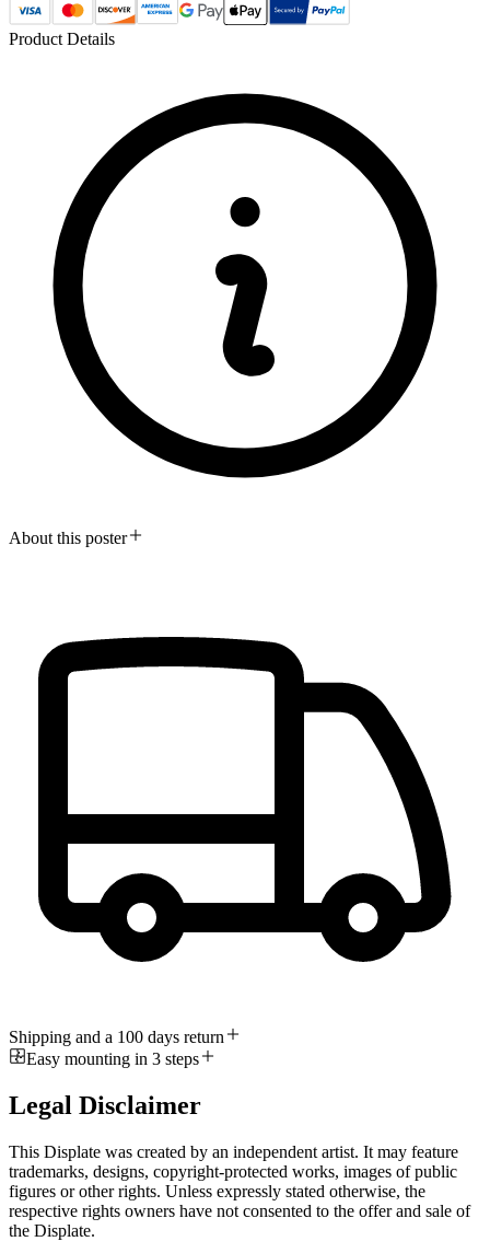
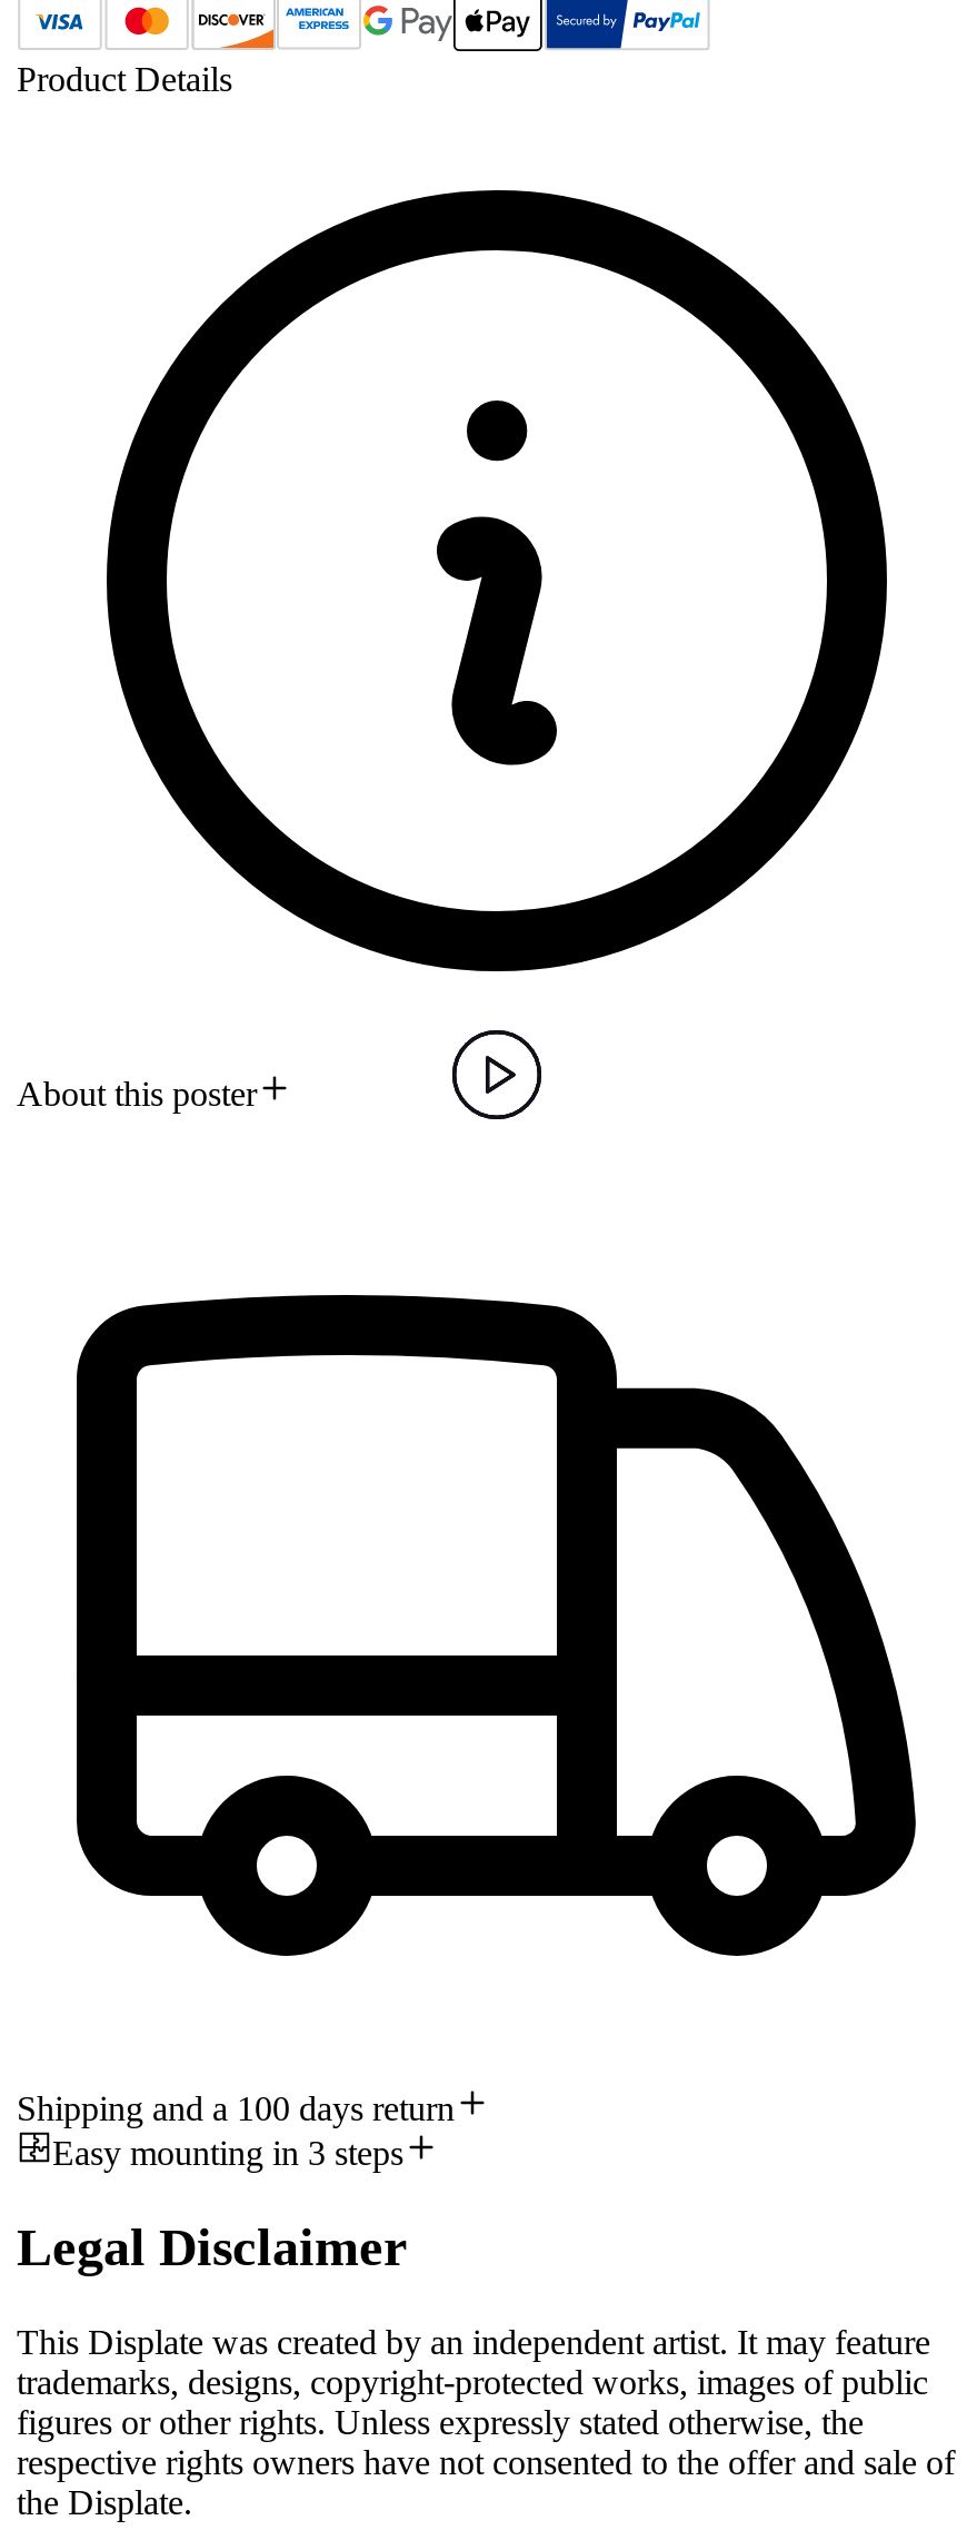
none -> [450,1028,544,1121] [image]

